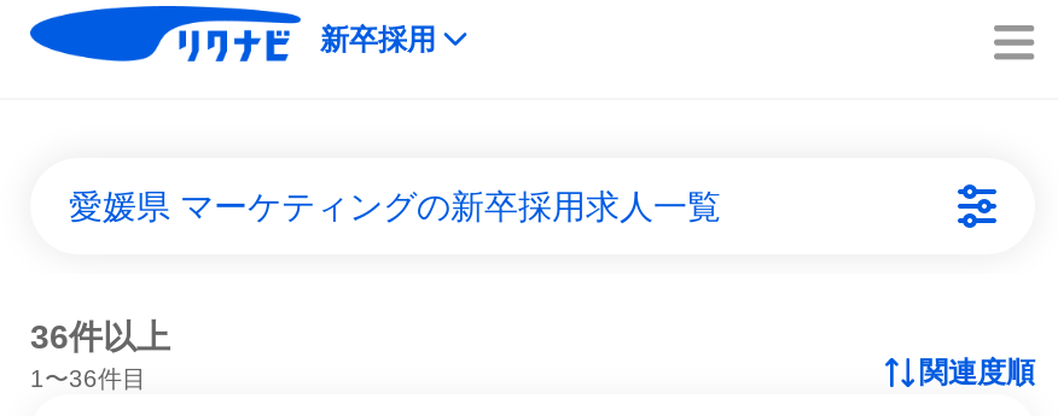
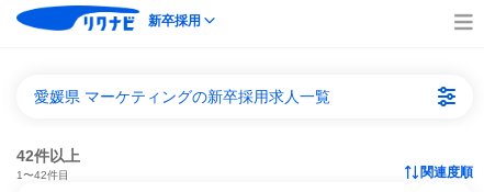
[30,317,170,356] 36件以上 -> [16,147,80,165] 42件以上
[30,365,146,392] 1〜36件目 -> [16,169,69,181] 1〜42件目

